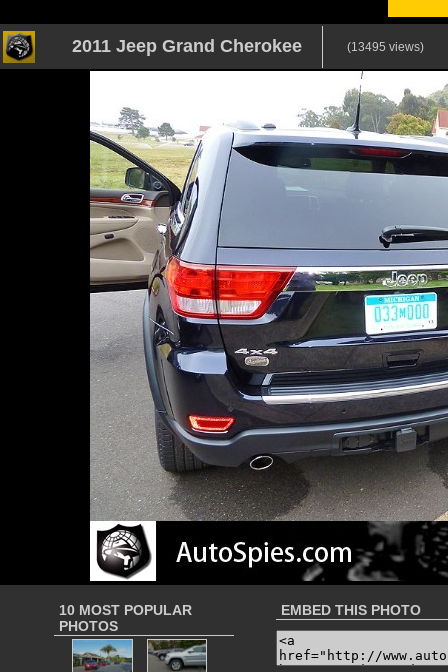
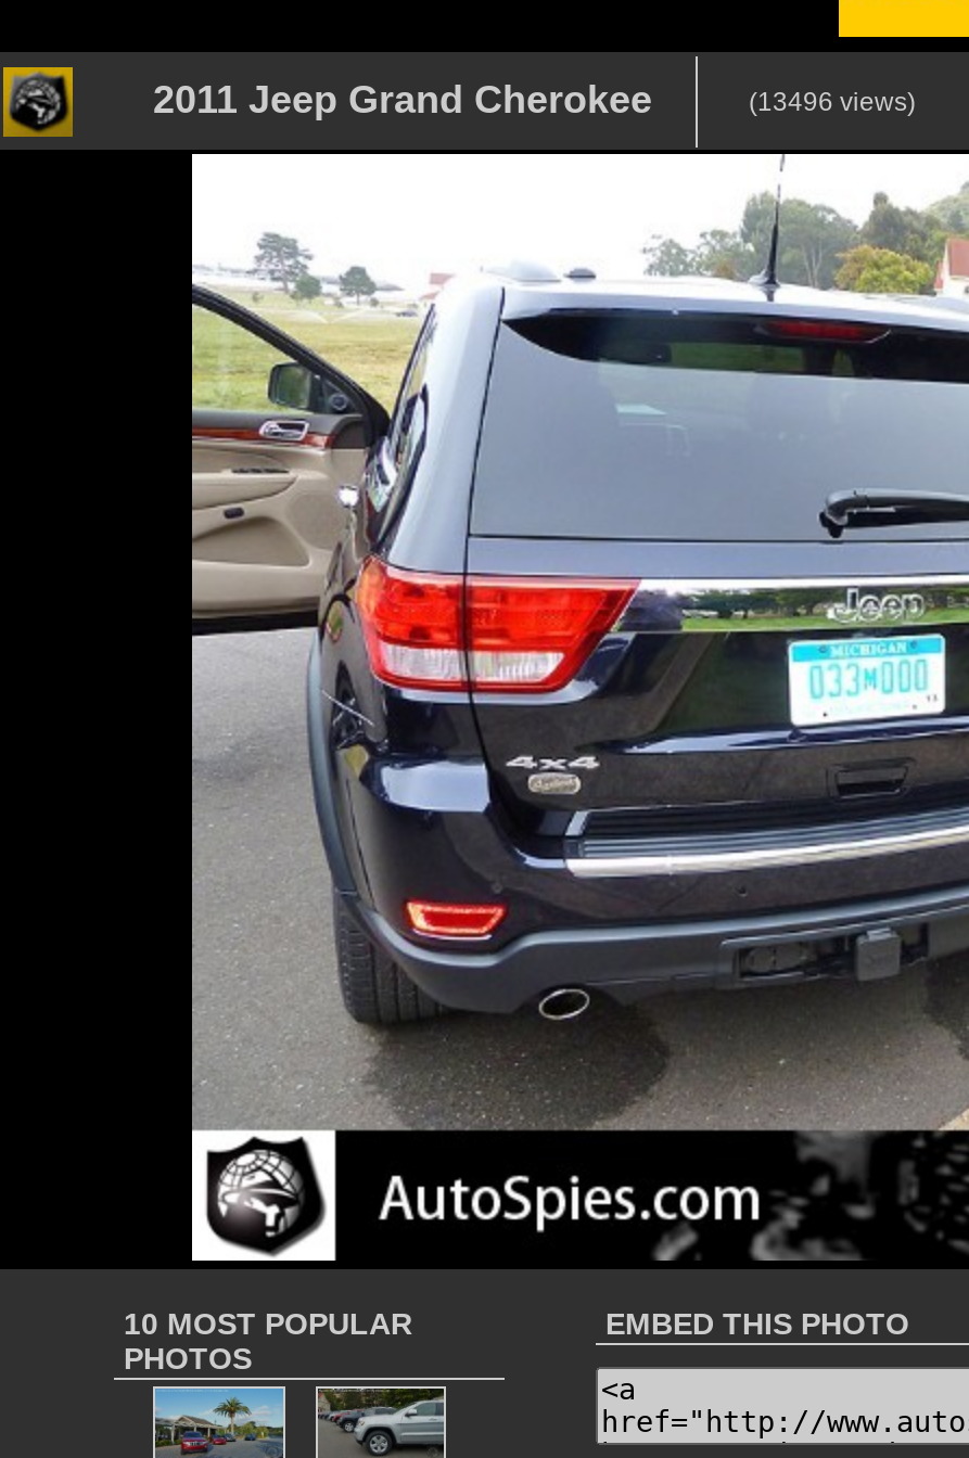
[346,40,423,54] (13495 views) -> [749,87,916,117] (13496 views)

